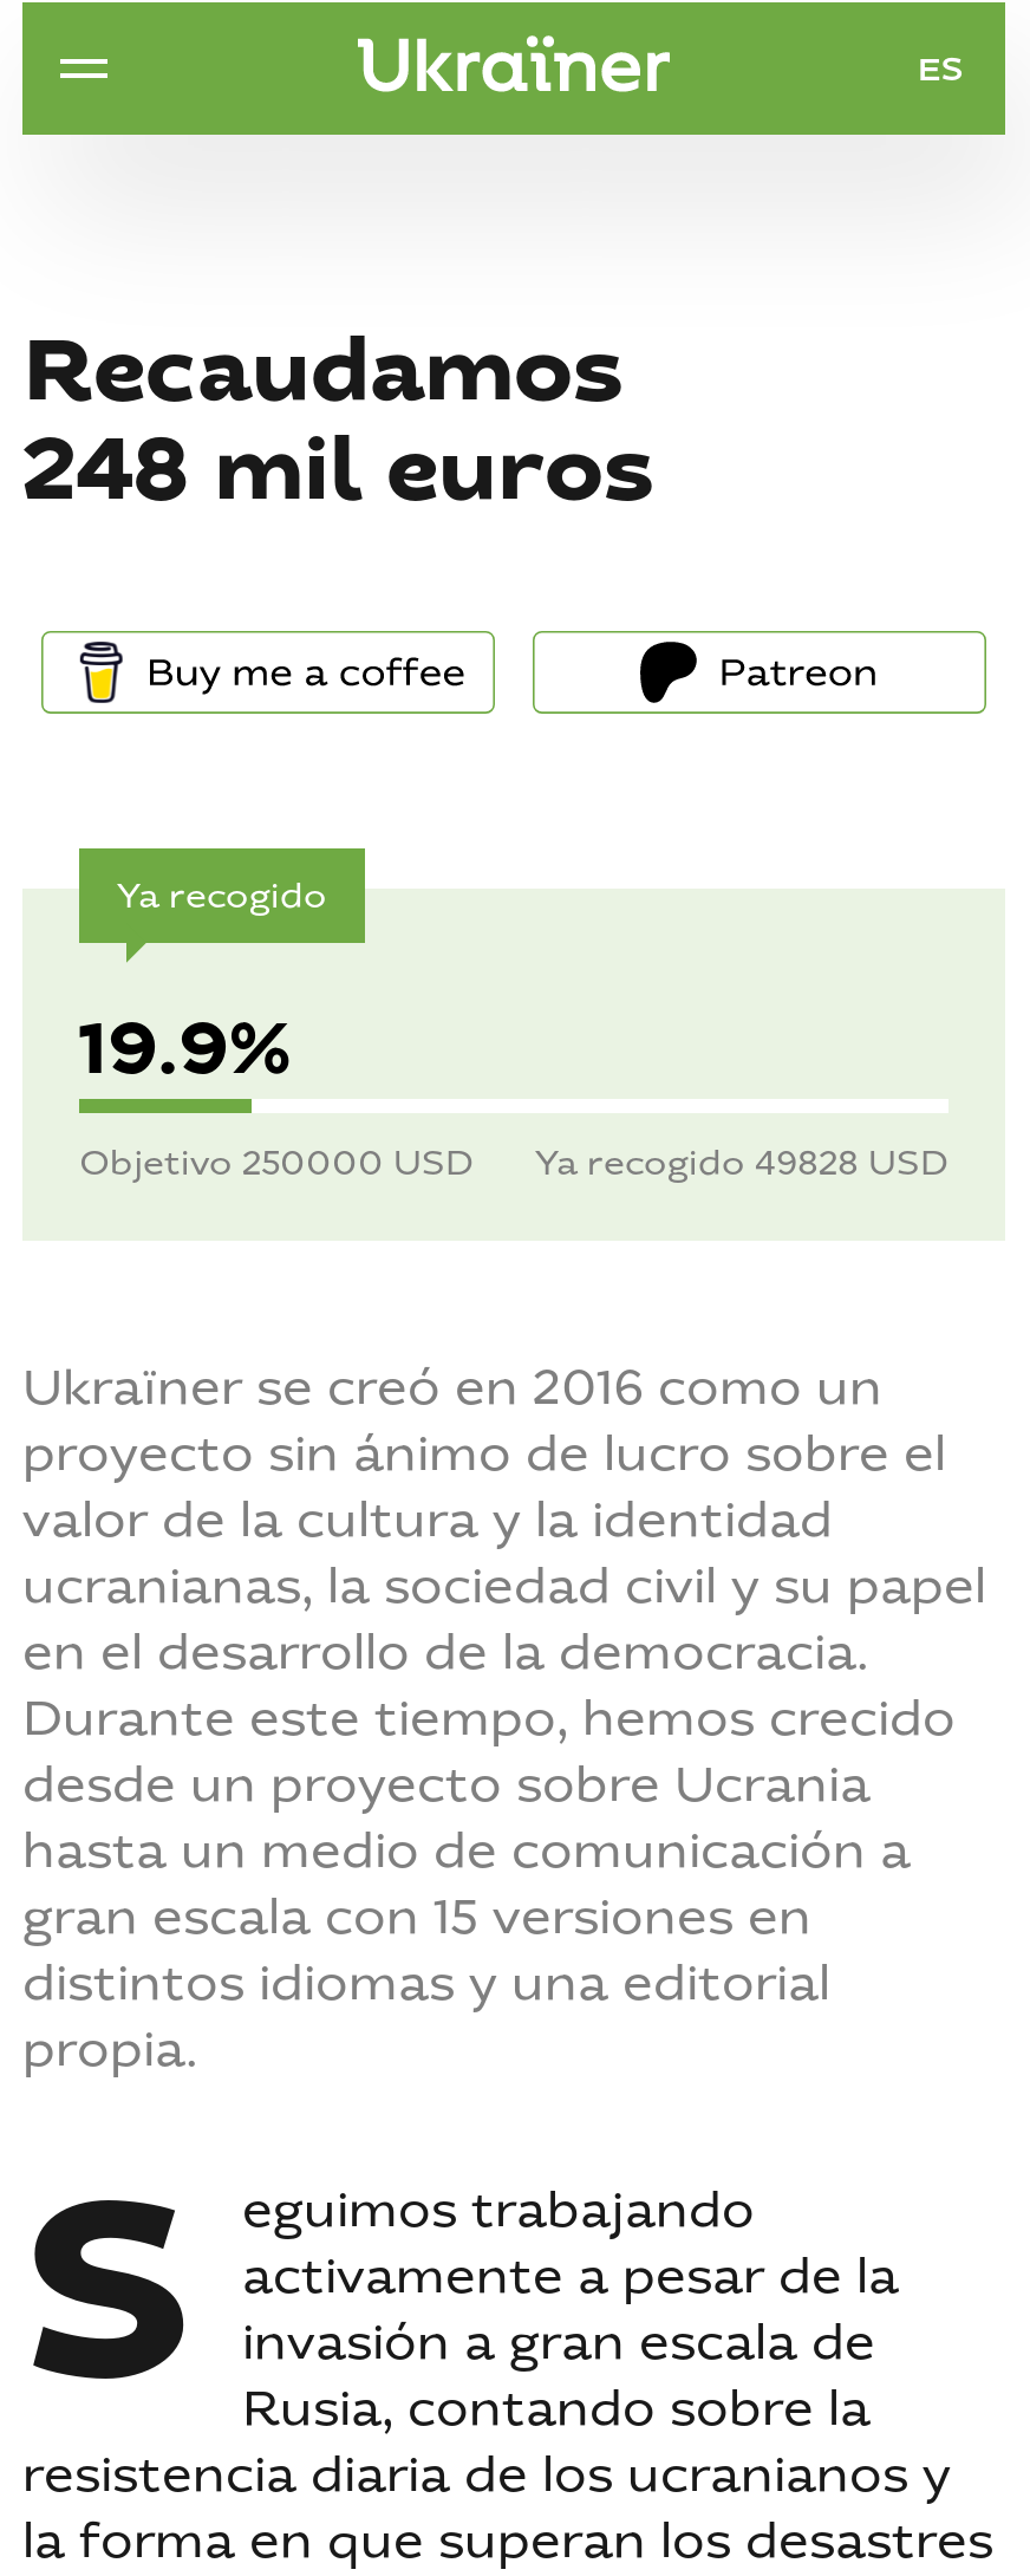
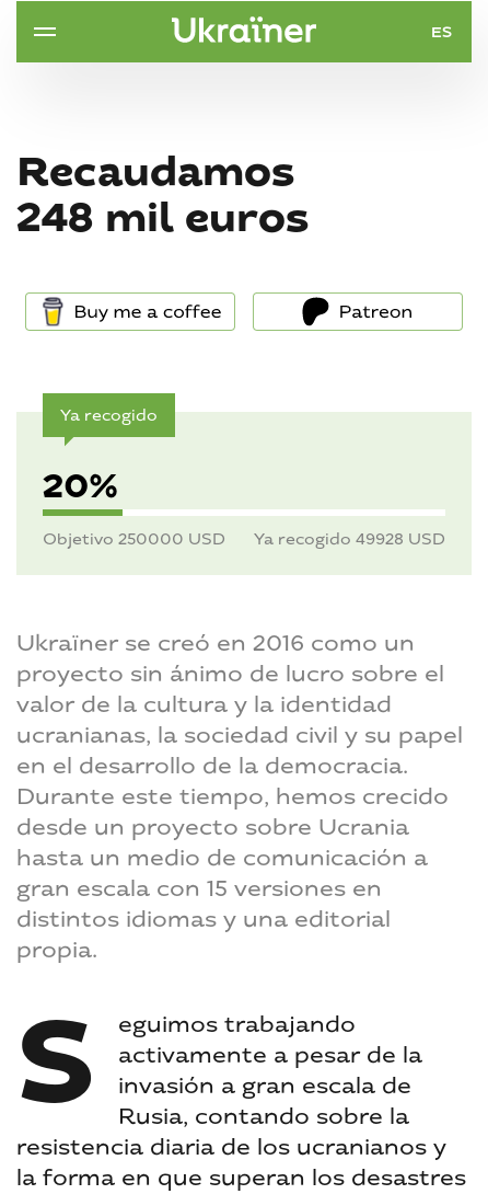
[79,1004,292,1092] 19.9% -> [43,466,118,506] 20%
[535,1144,948,1184] Ya recogido 49828 USD -> [254,530,445,549] Ya recogido 49928 USD

